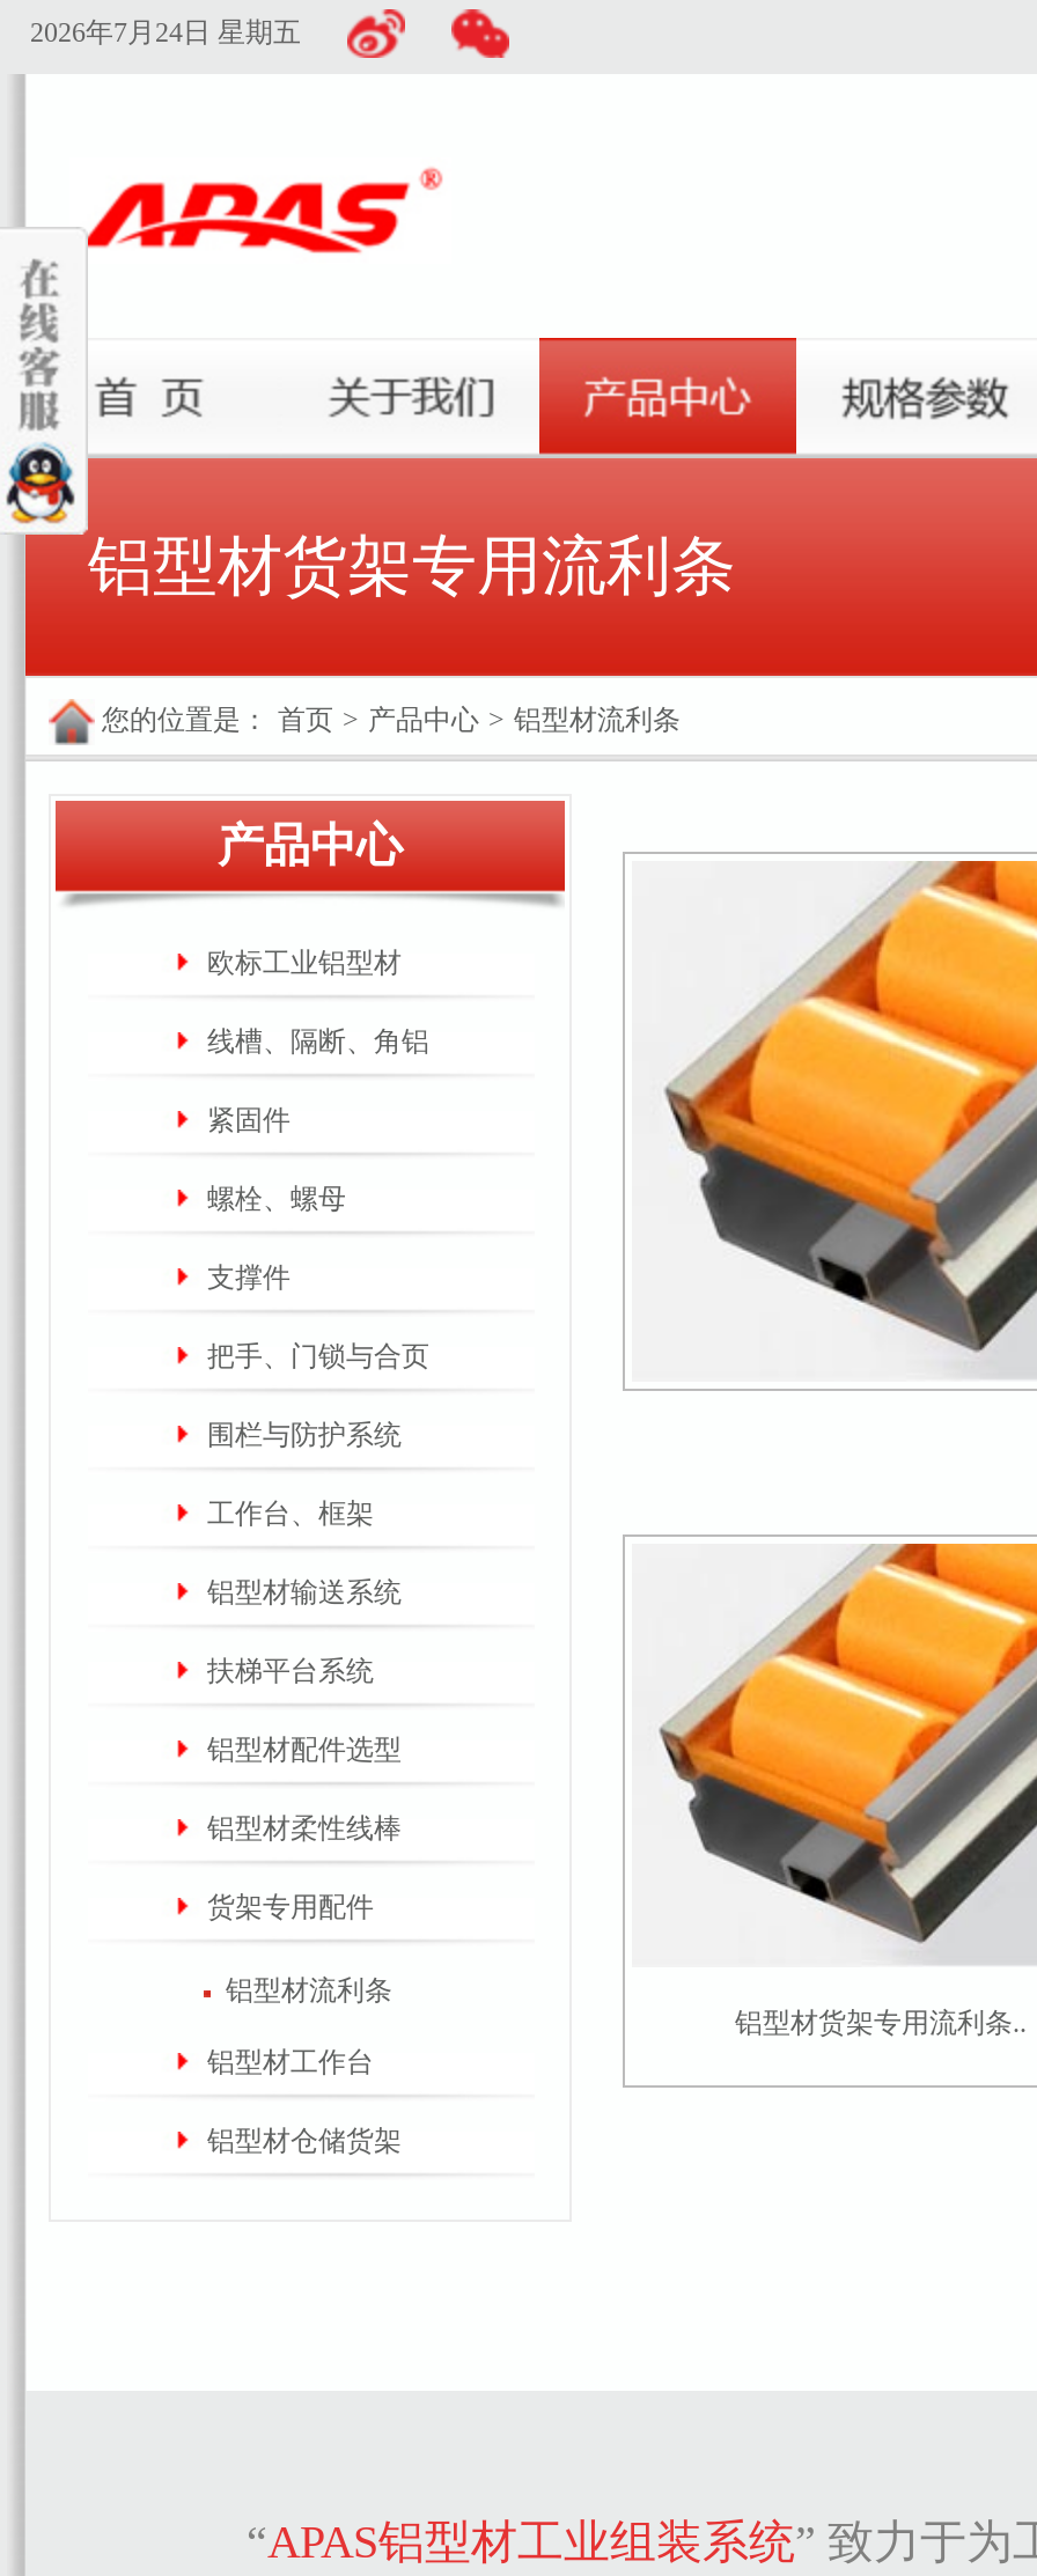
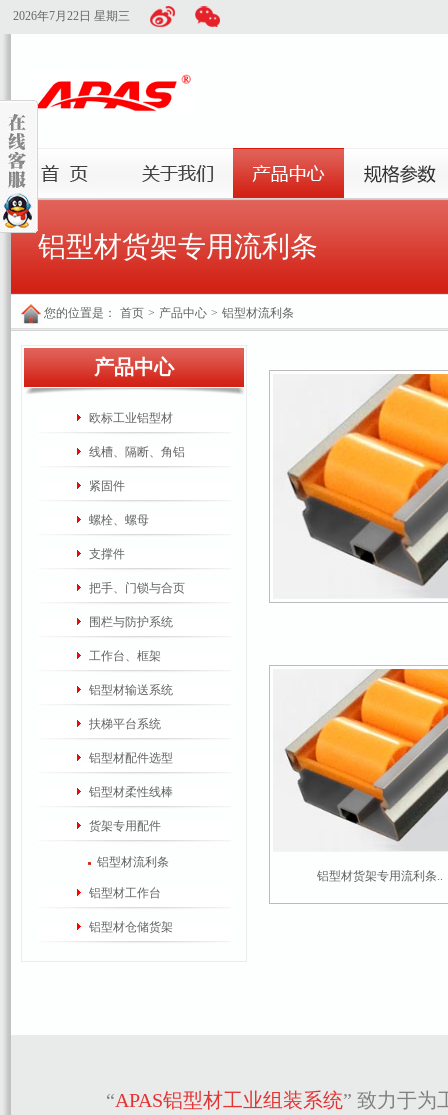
[30,16,301,49] 2026年7月24日 星期五 -> [13,9,130,23] 2026年7月22日 星期三

